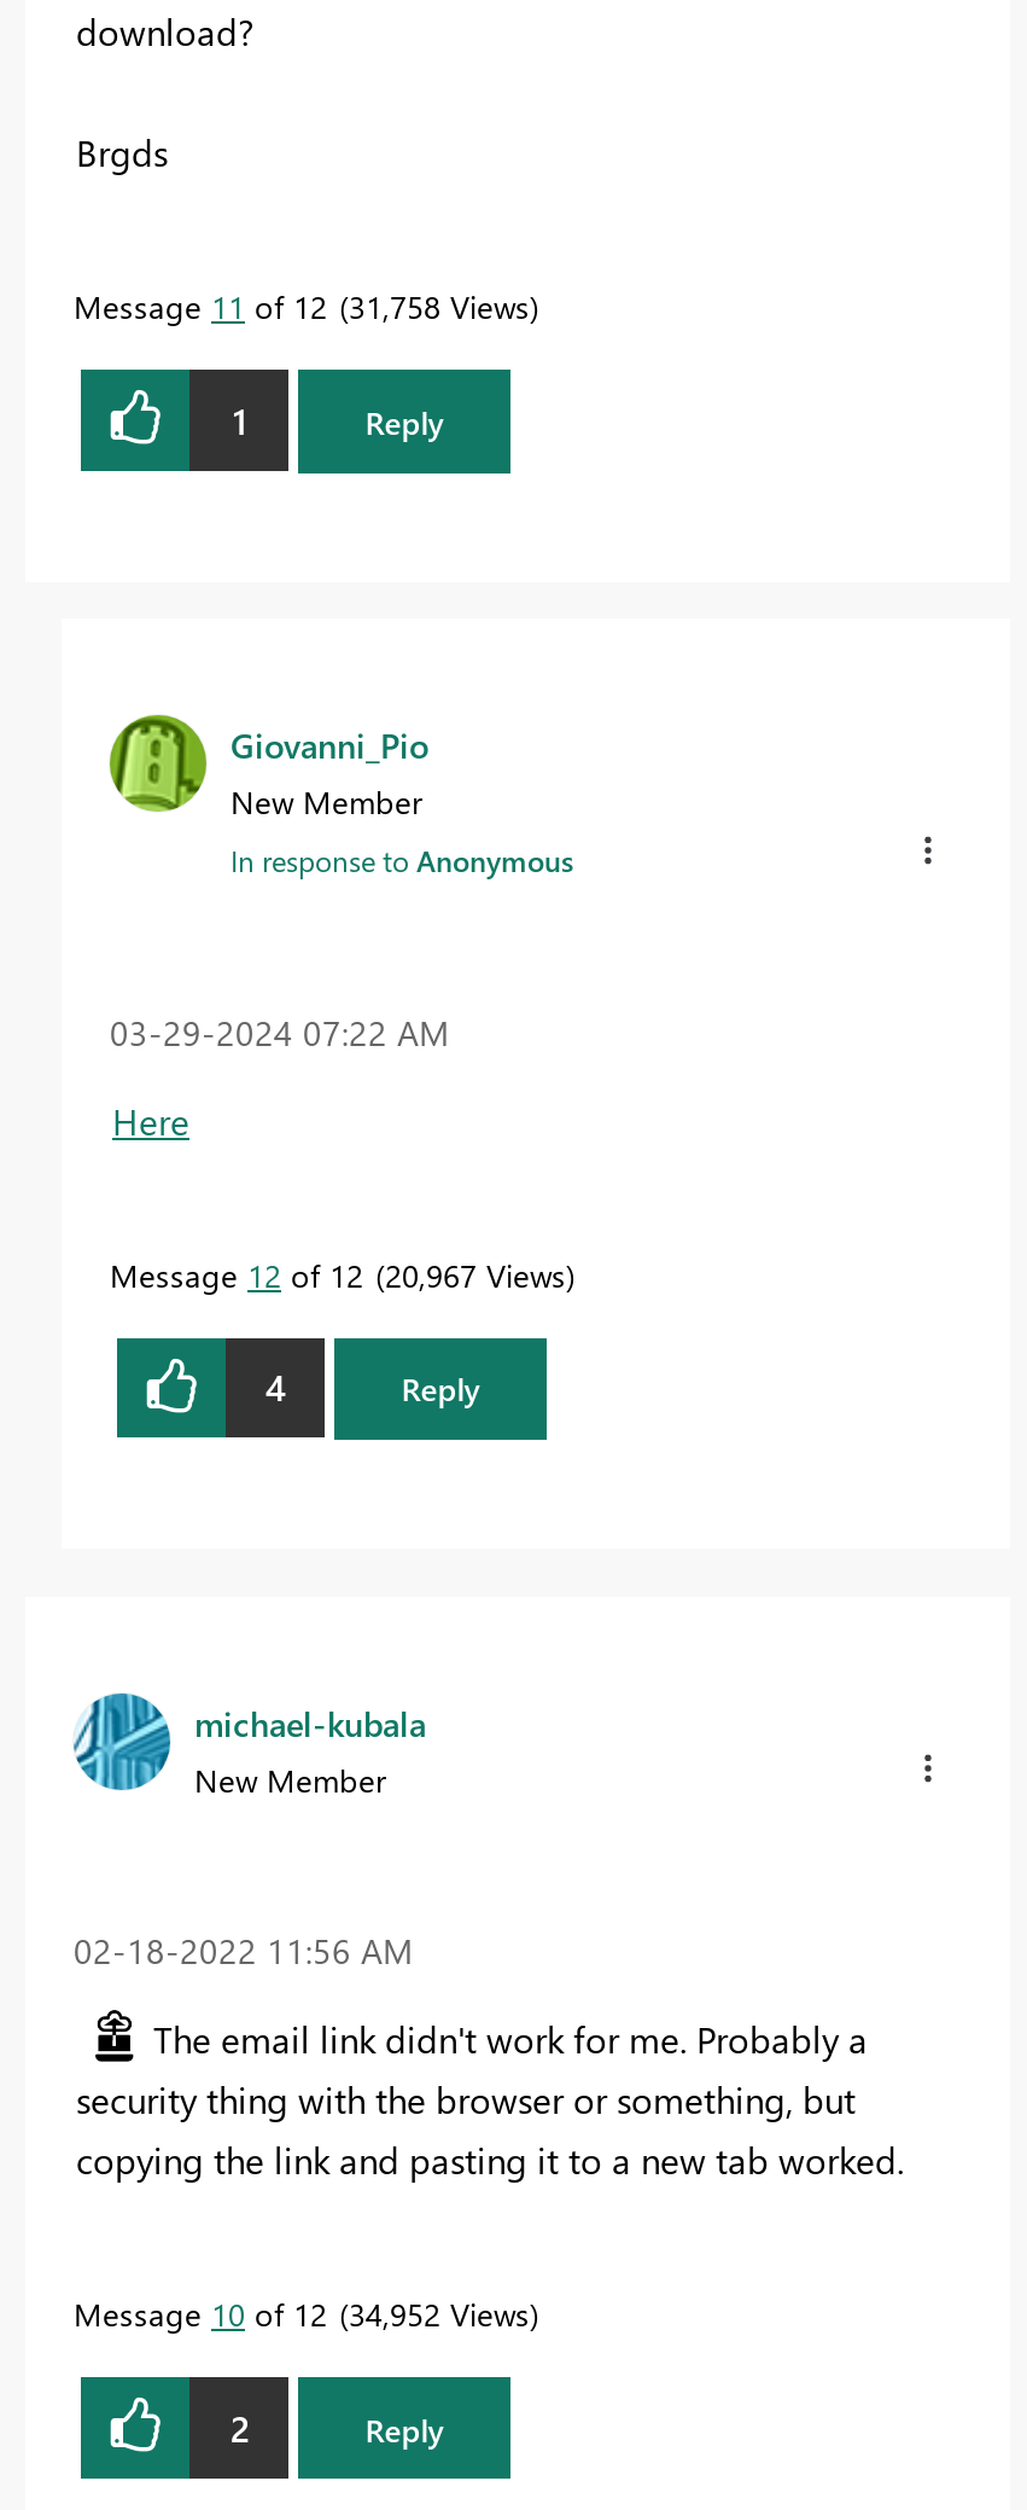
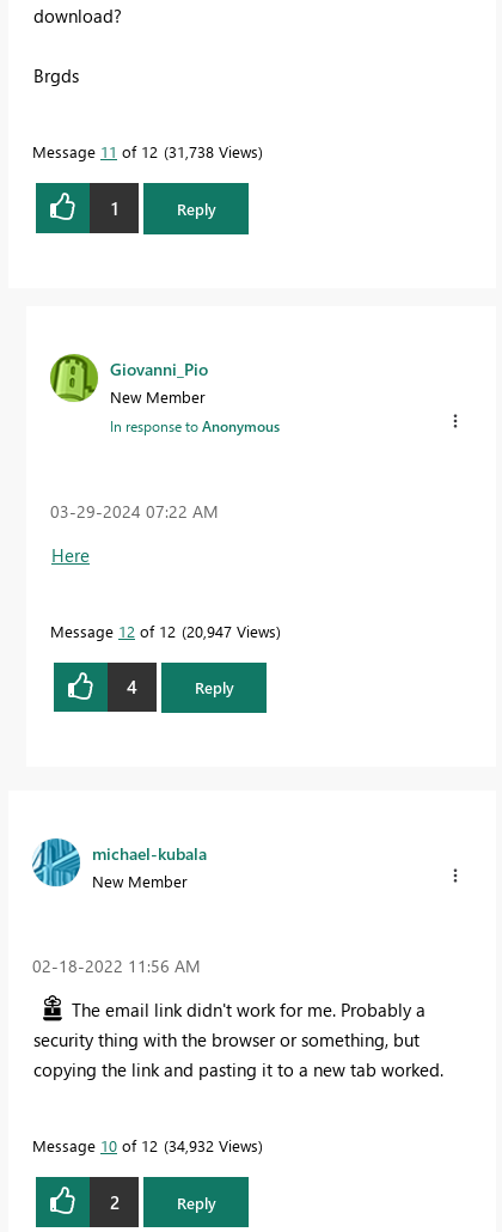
[74,286,530,327] Message 11 of 12 31,758 Views -> [32,142,258,162] Message 11 of 12 31,738 Views
[110,1253,566,1294] Message 12 of 12 20,967 Views -> [50,621,276,641] Message 12 of 12 20,947 Views
[74,2293,530,2334] Message 10 of 12 34,952 Views -> [32,1135,258,1156] Message 10 of 12 34,932 Views

